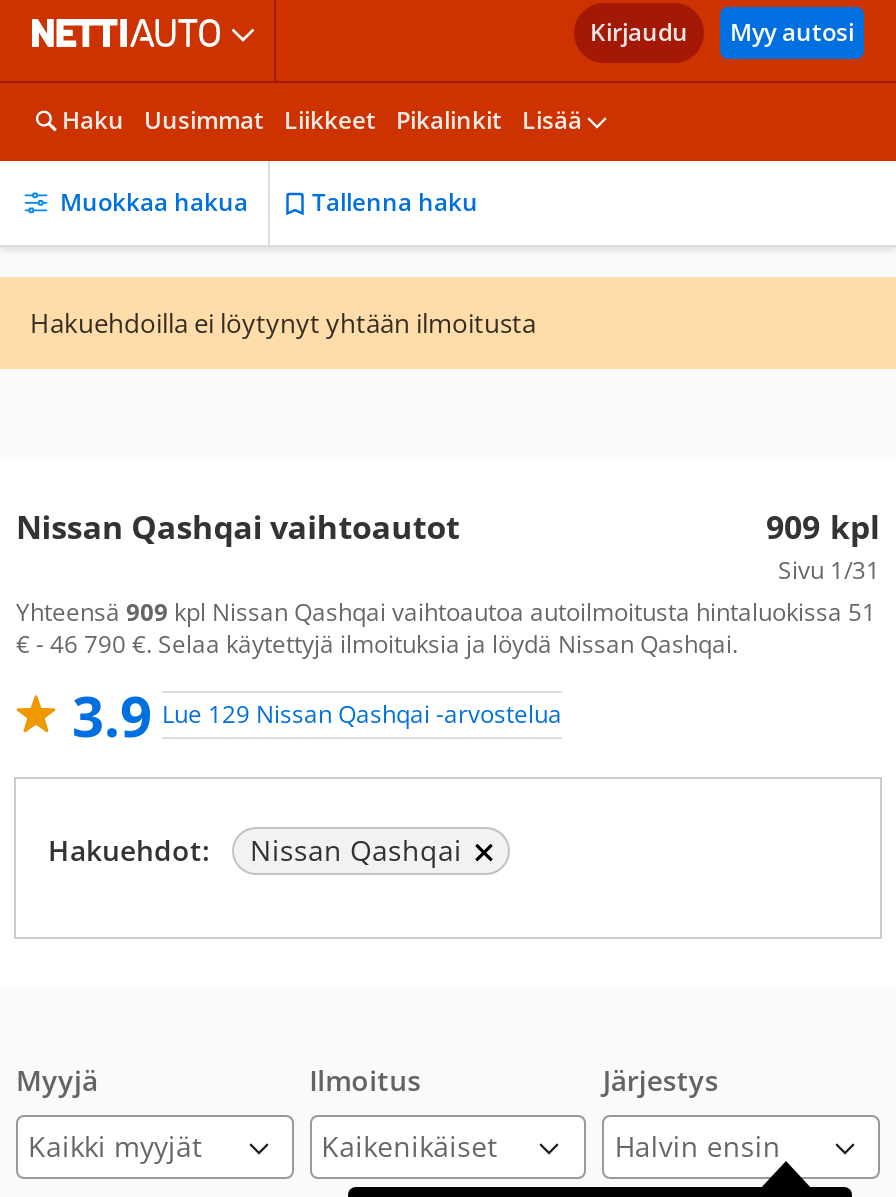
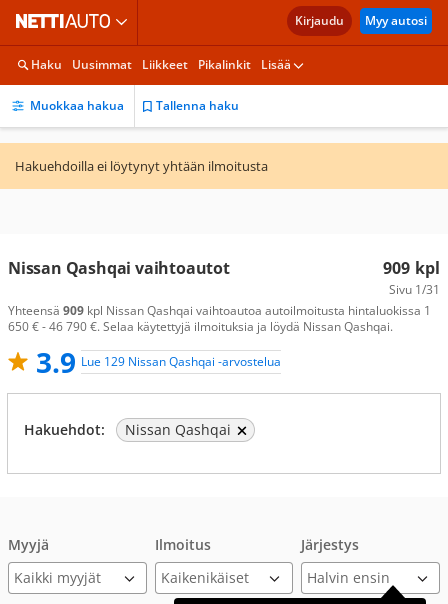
[16,595,876,661] Yhteensä 909 kpl Nissan Qashqai vaihtoautoa autoilmoitusta hintaluokissa 51 | € - 46 790 €. Selaa käytettyjä ilmoituksia ja löydä Nissan Qashqai. -> [8,302,431,335] Yhteensä 909 kpl Nissan Qashqai vaihtoautoa autoilmoitusta hintaluokissa 1 | 650 € - 46 790 €. Selaa käytettyjä ilmoituksia ja löydä Nissan Qashqai.

